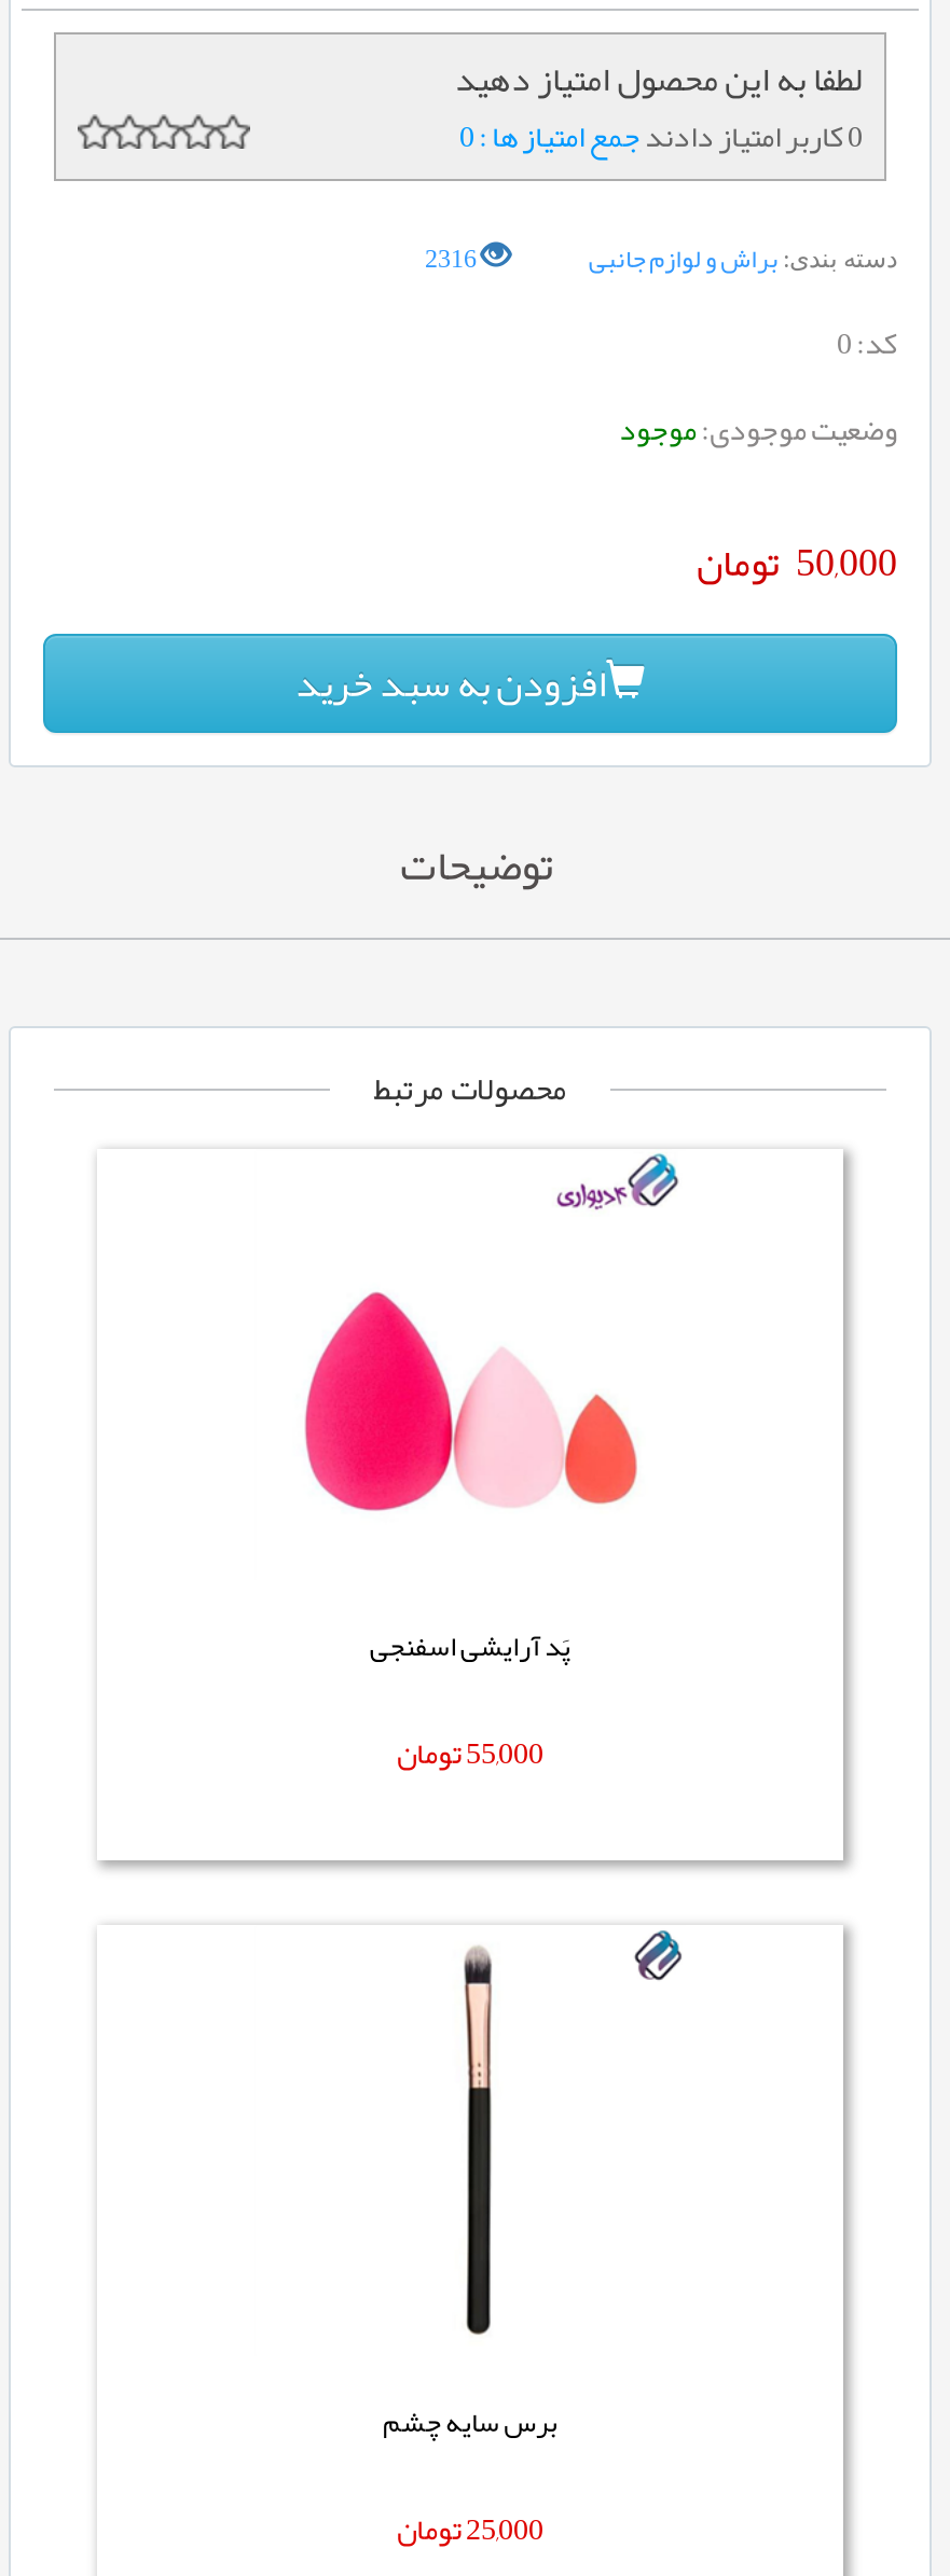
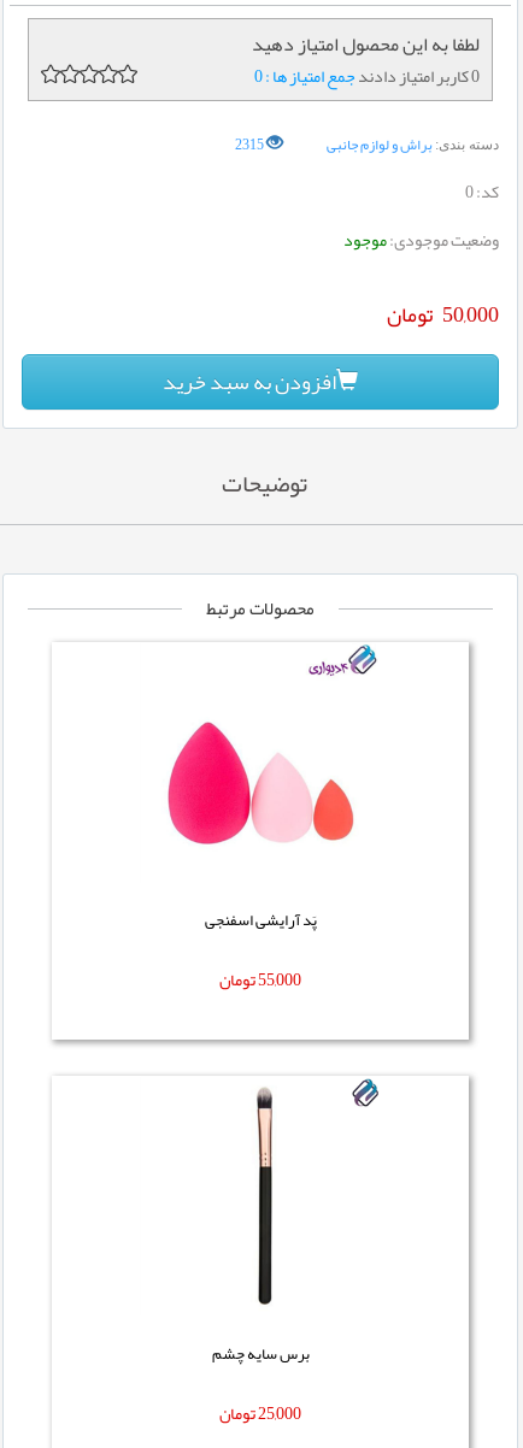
[425,233,477,285] 2316 -> [235,130,264,159] 2315

